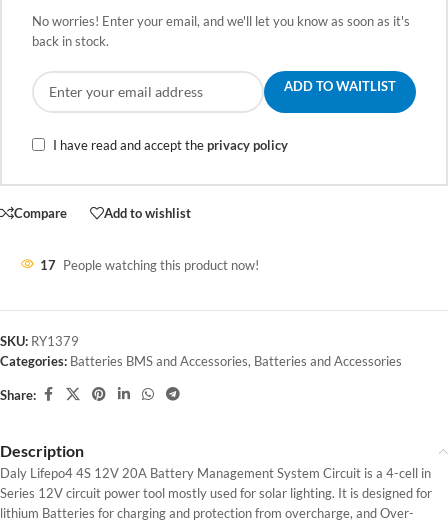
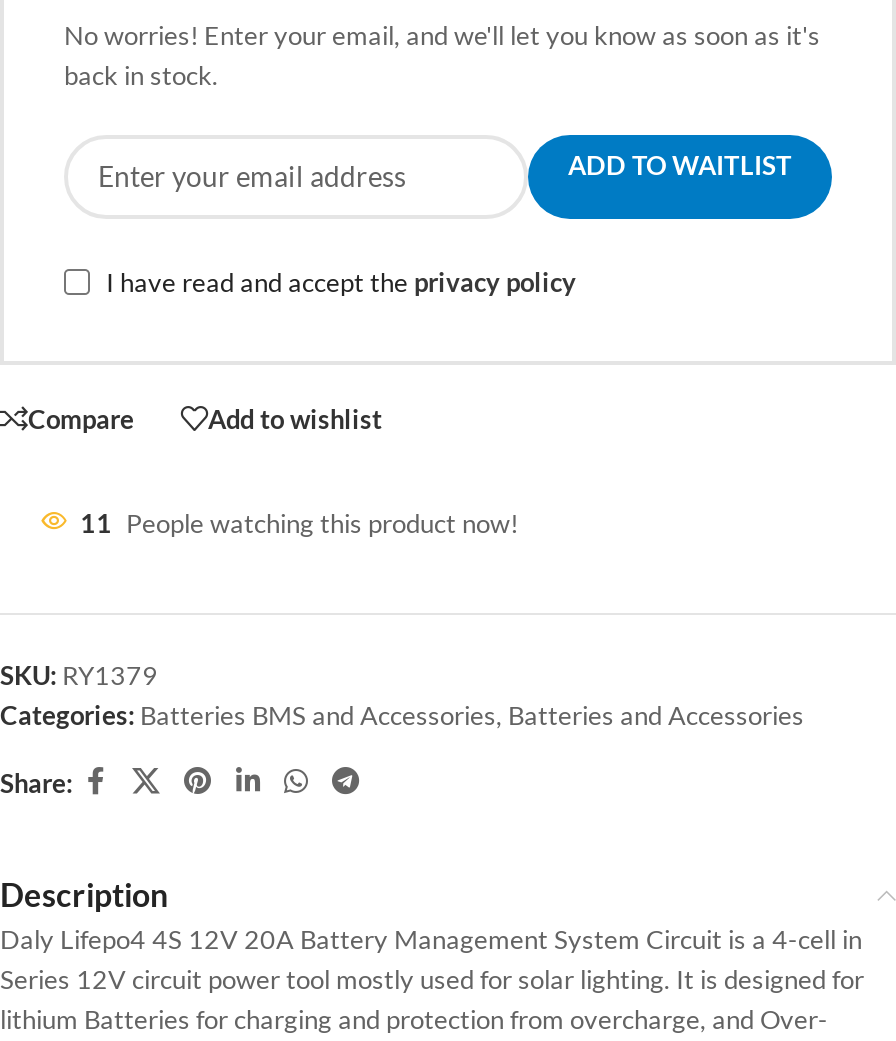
[40,257,259,273] 17 People watching this product now! -> [80,508,518,540] 11 People watching this product now!

